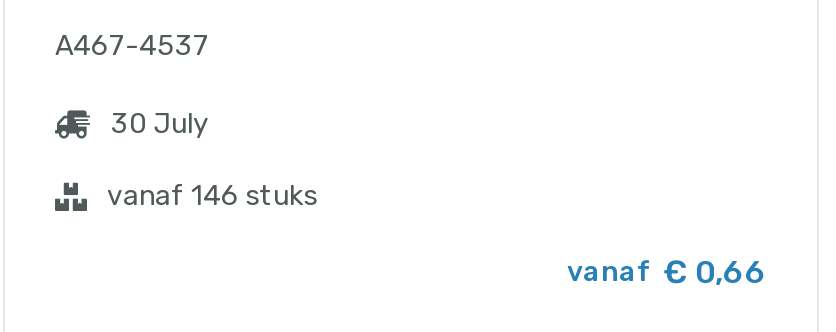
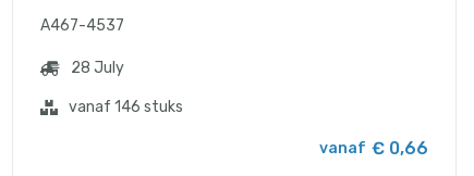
[111,107,209,141] 30 July -> [71,59,124,77] 28 July

